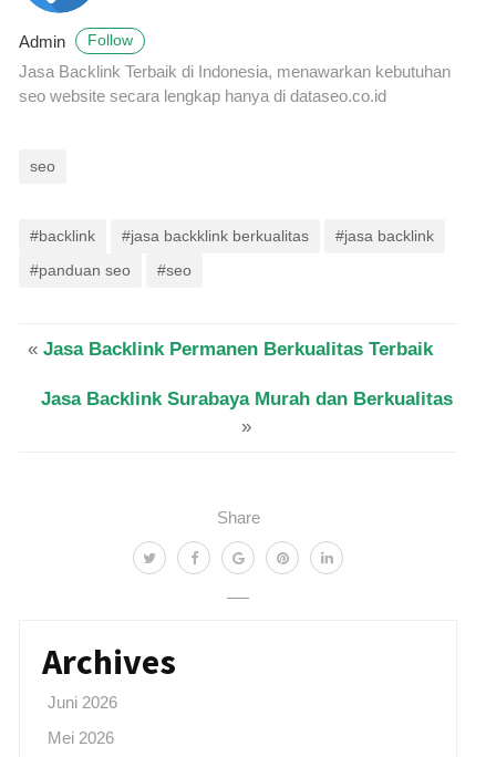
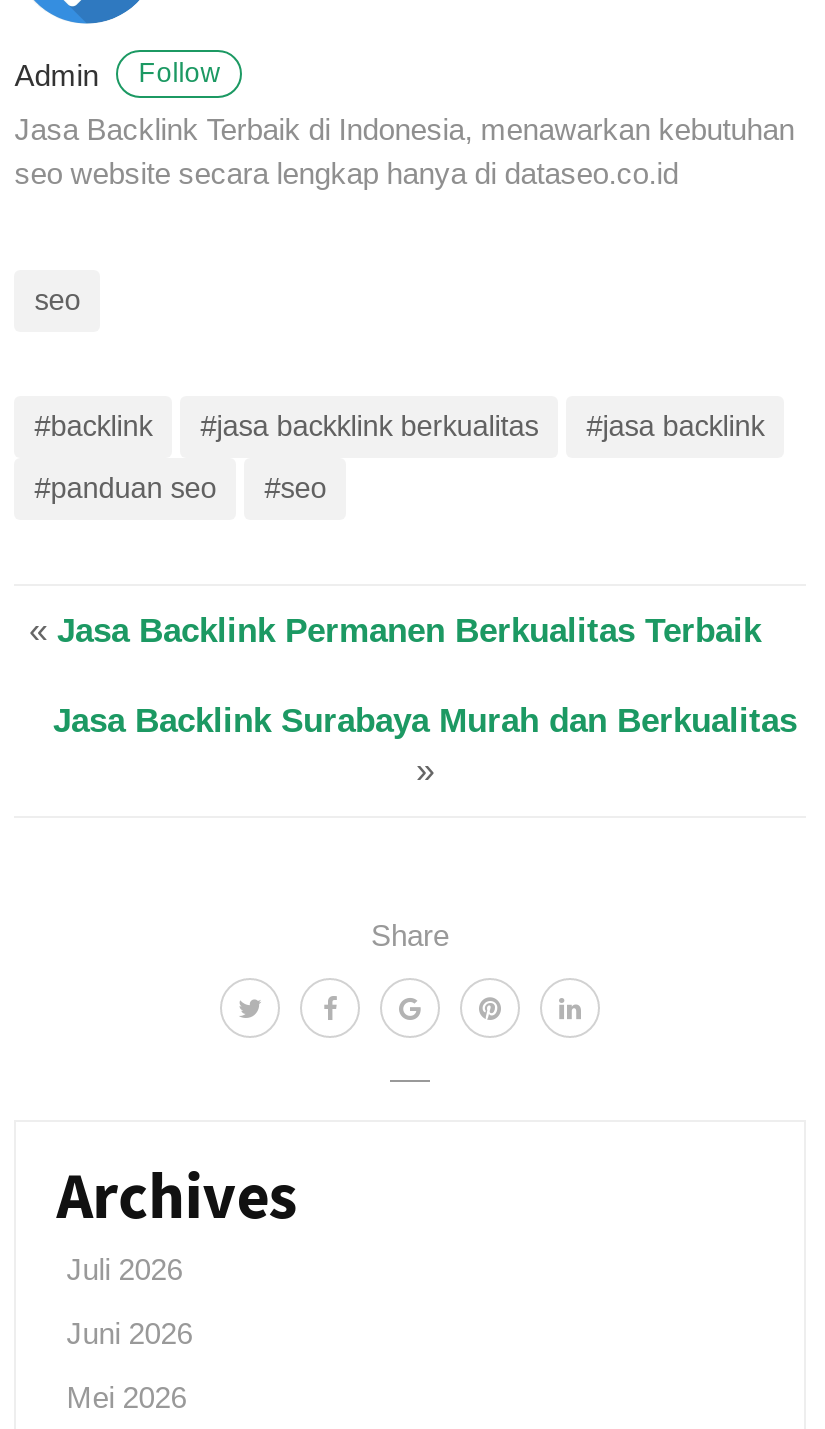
none -> [66,1252,182,1286] Juli 2026

